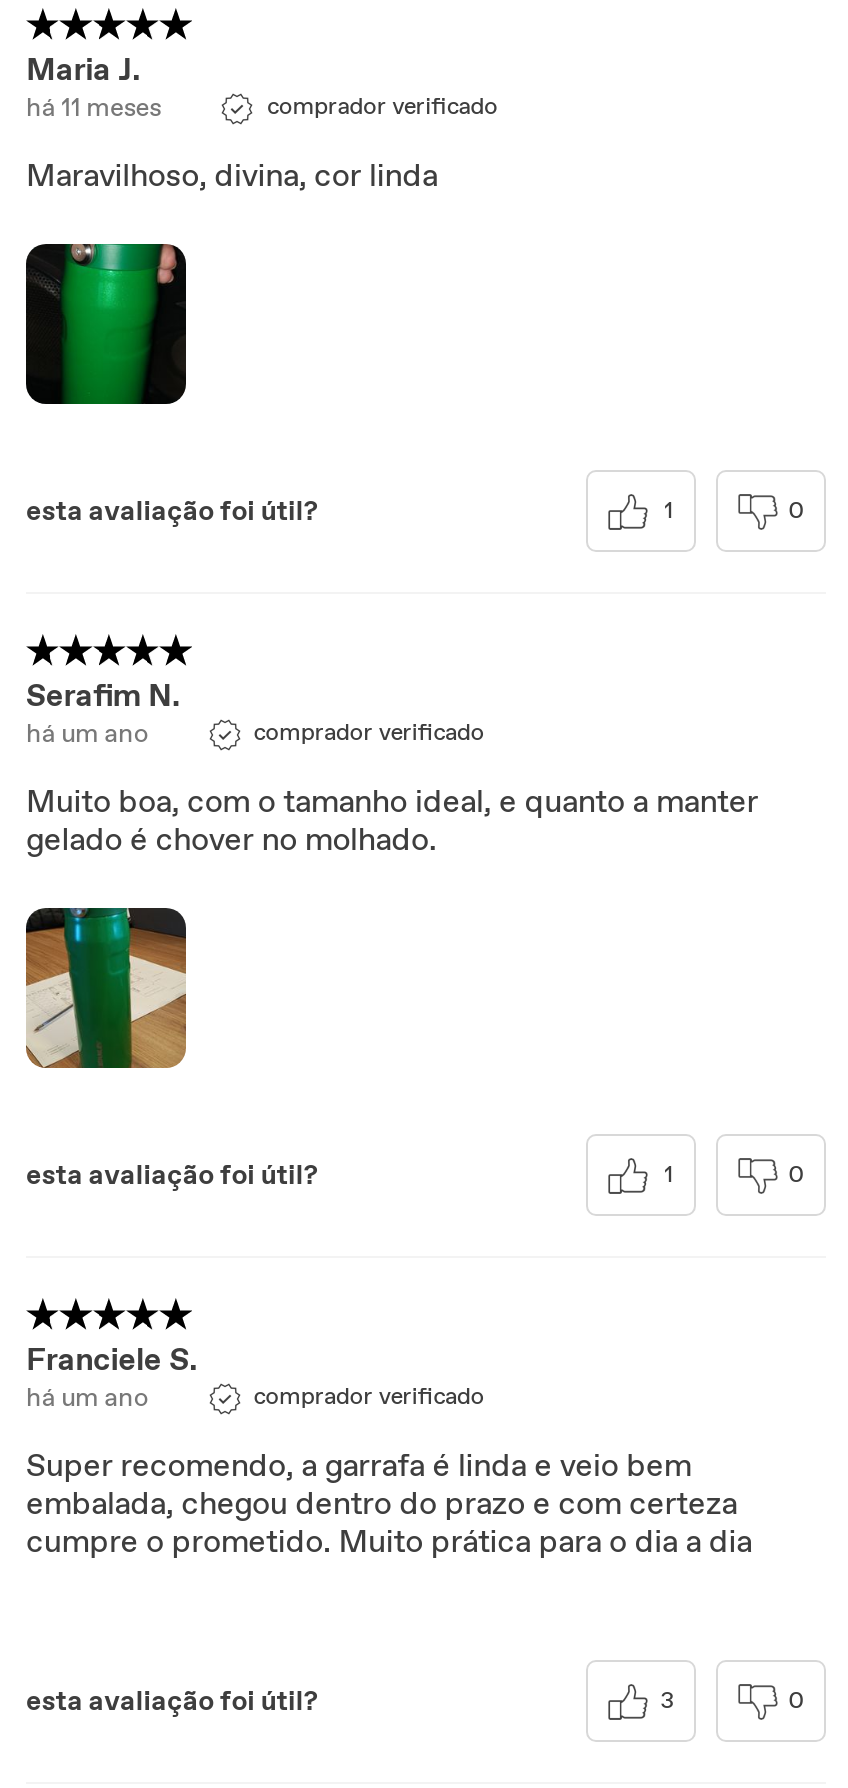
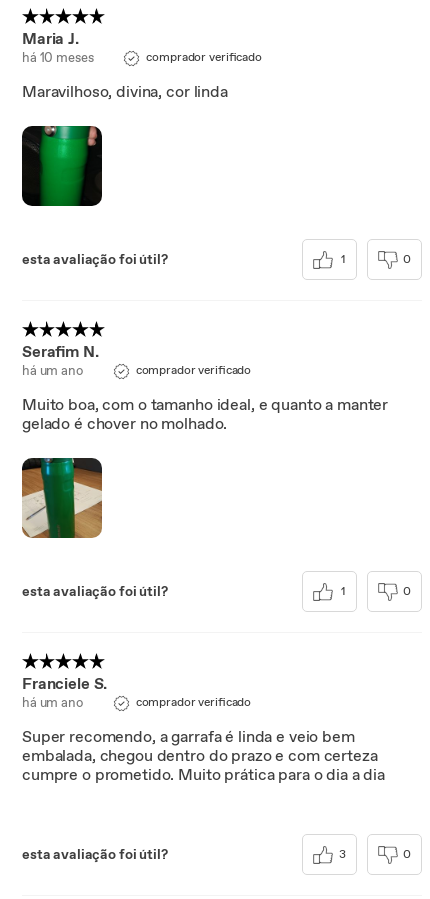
[26,93,161,123] há 11 meses -> [22,50,93,65] há 10 meses

